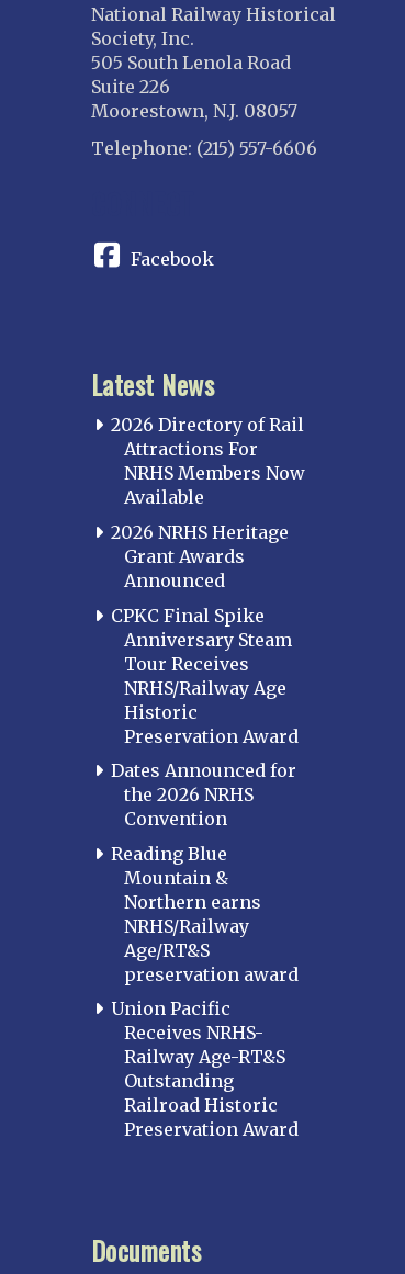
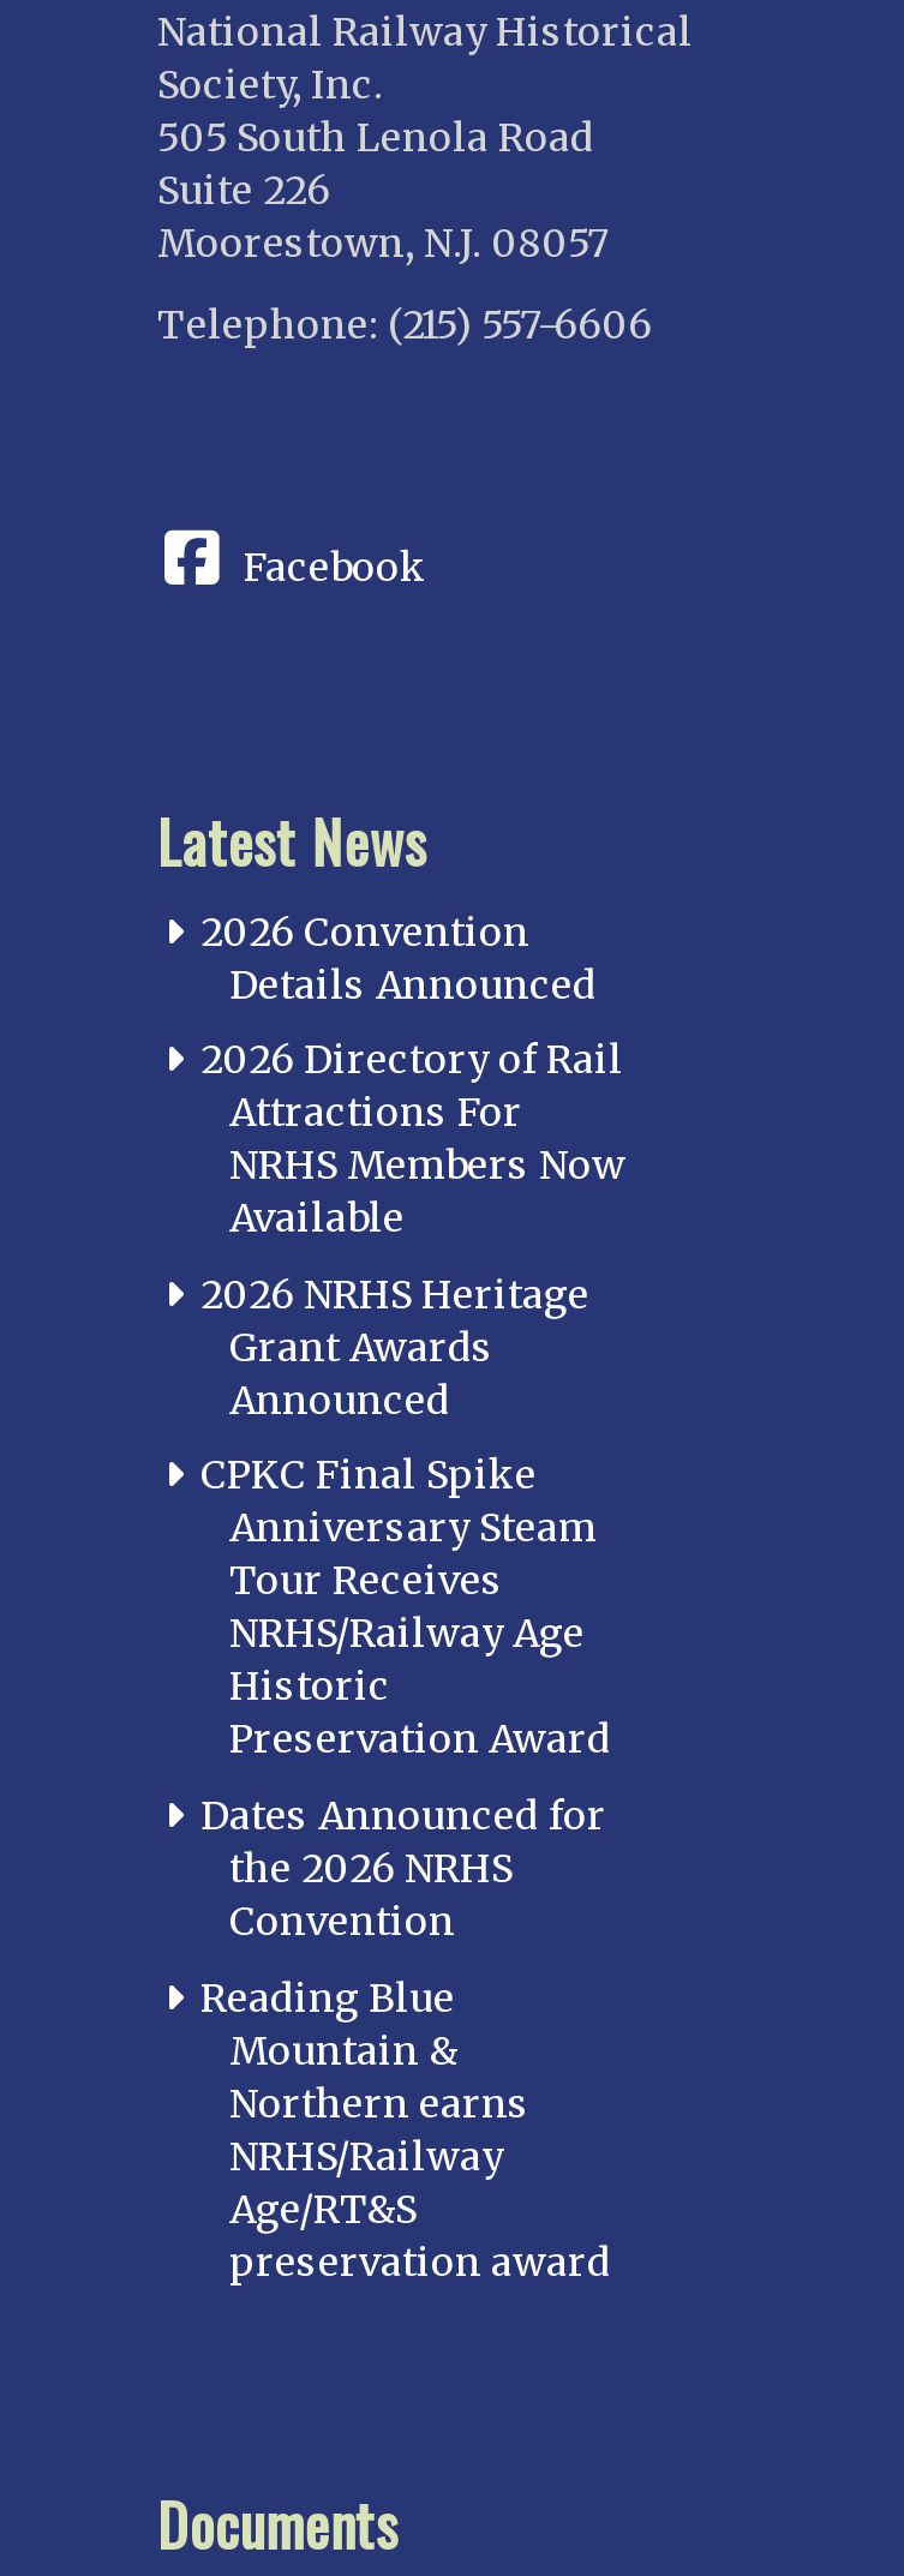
none -> [200,906,597,1007] 2026 Convention | Details Announced
moved [111,414,305,985] -> [200,1035,625,2284]: 2026 Directory of Rail | Attractions For | NRHS Members Now | ... | Age/RT&S | preservation award
[111,998,299,1141] Union Pacific | Receives NRHS- | Railway Age-RT&S | Outstanding | Railroad Historic | Preservation Award -> none

